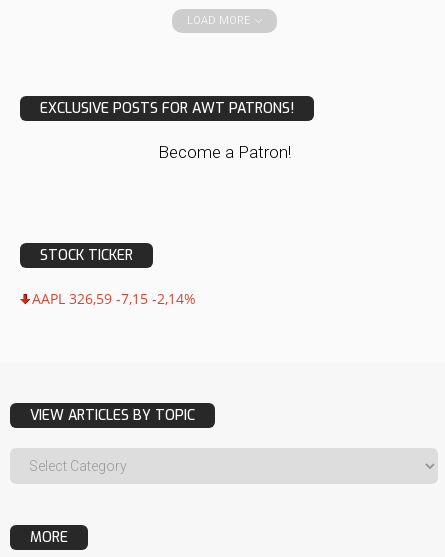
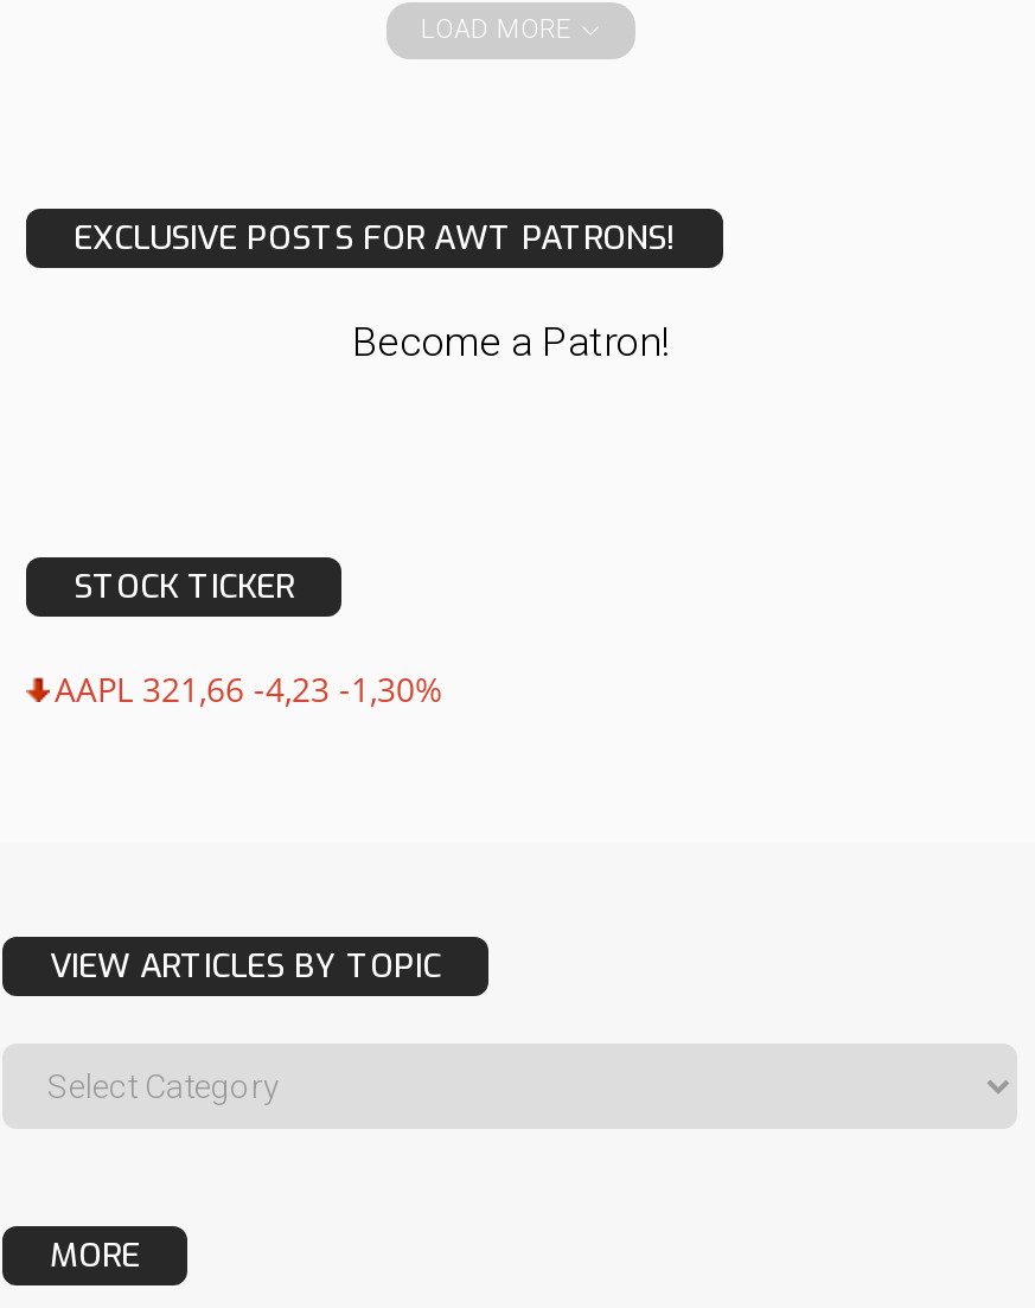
[32,289,196,308] AAPL 326,59 -7,15 -2,14% -> [55,666,443,711] AAPL 321,66 -4,23 -1,30%

